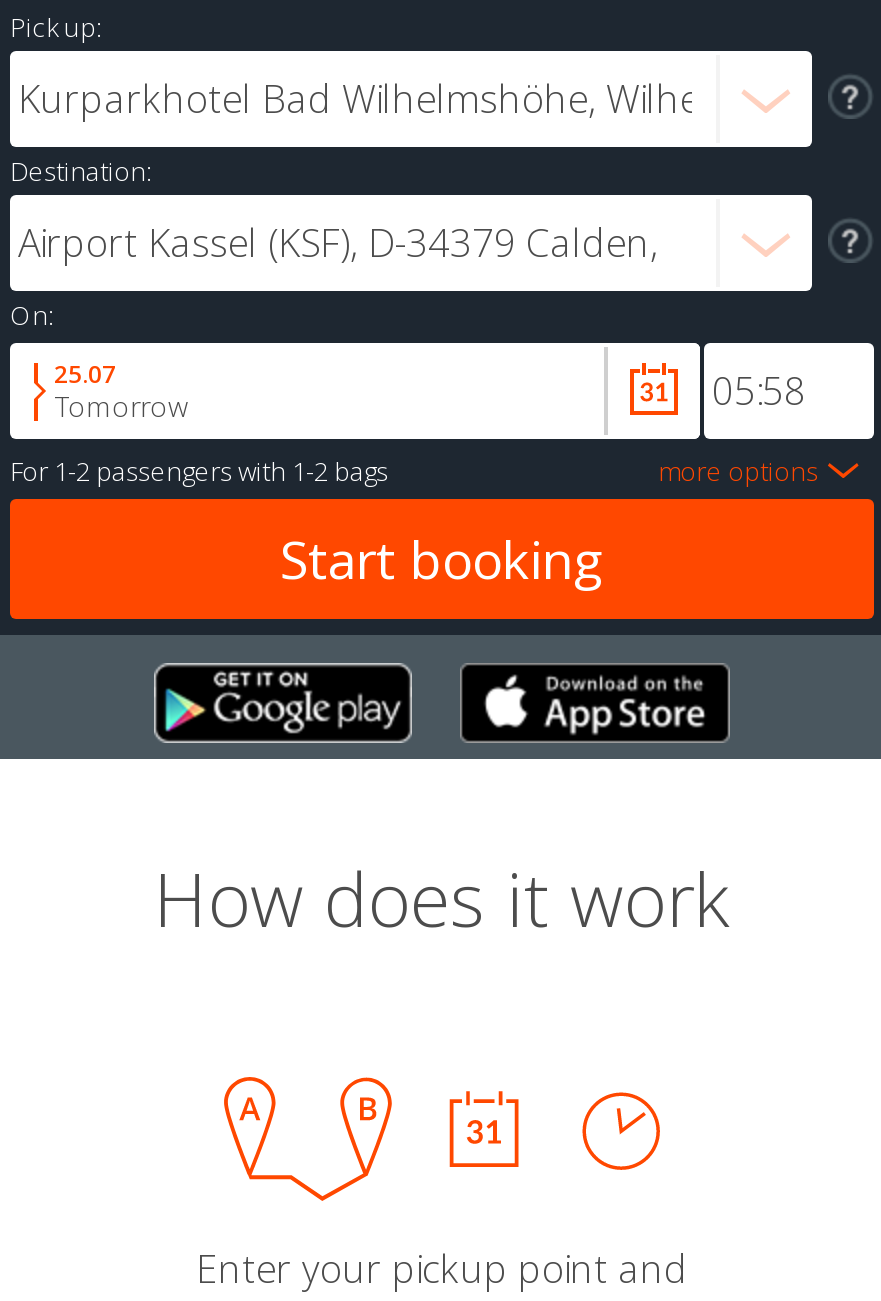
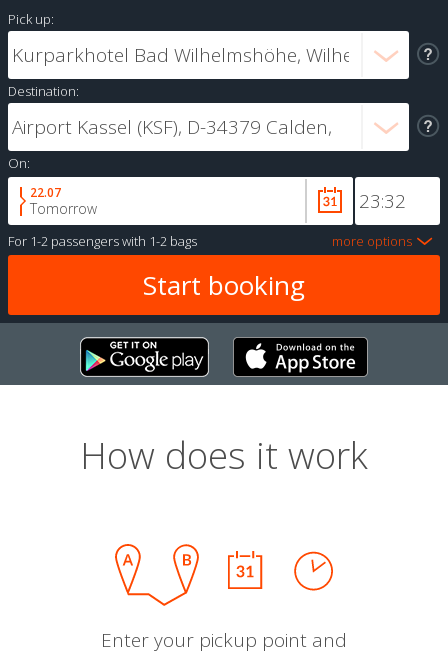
[54,358,116,392] 25.07 -> [30,184,61,201] 22.07

